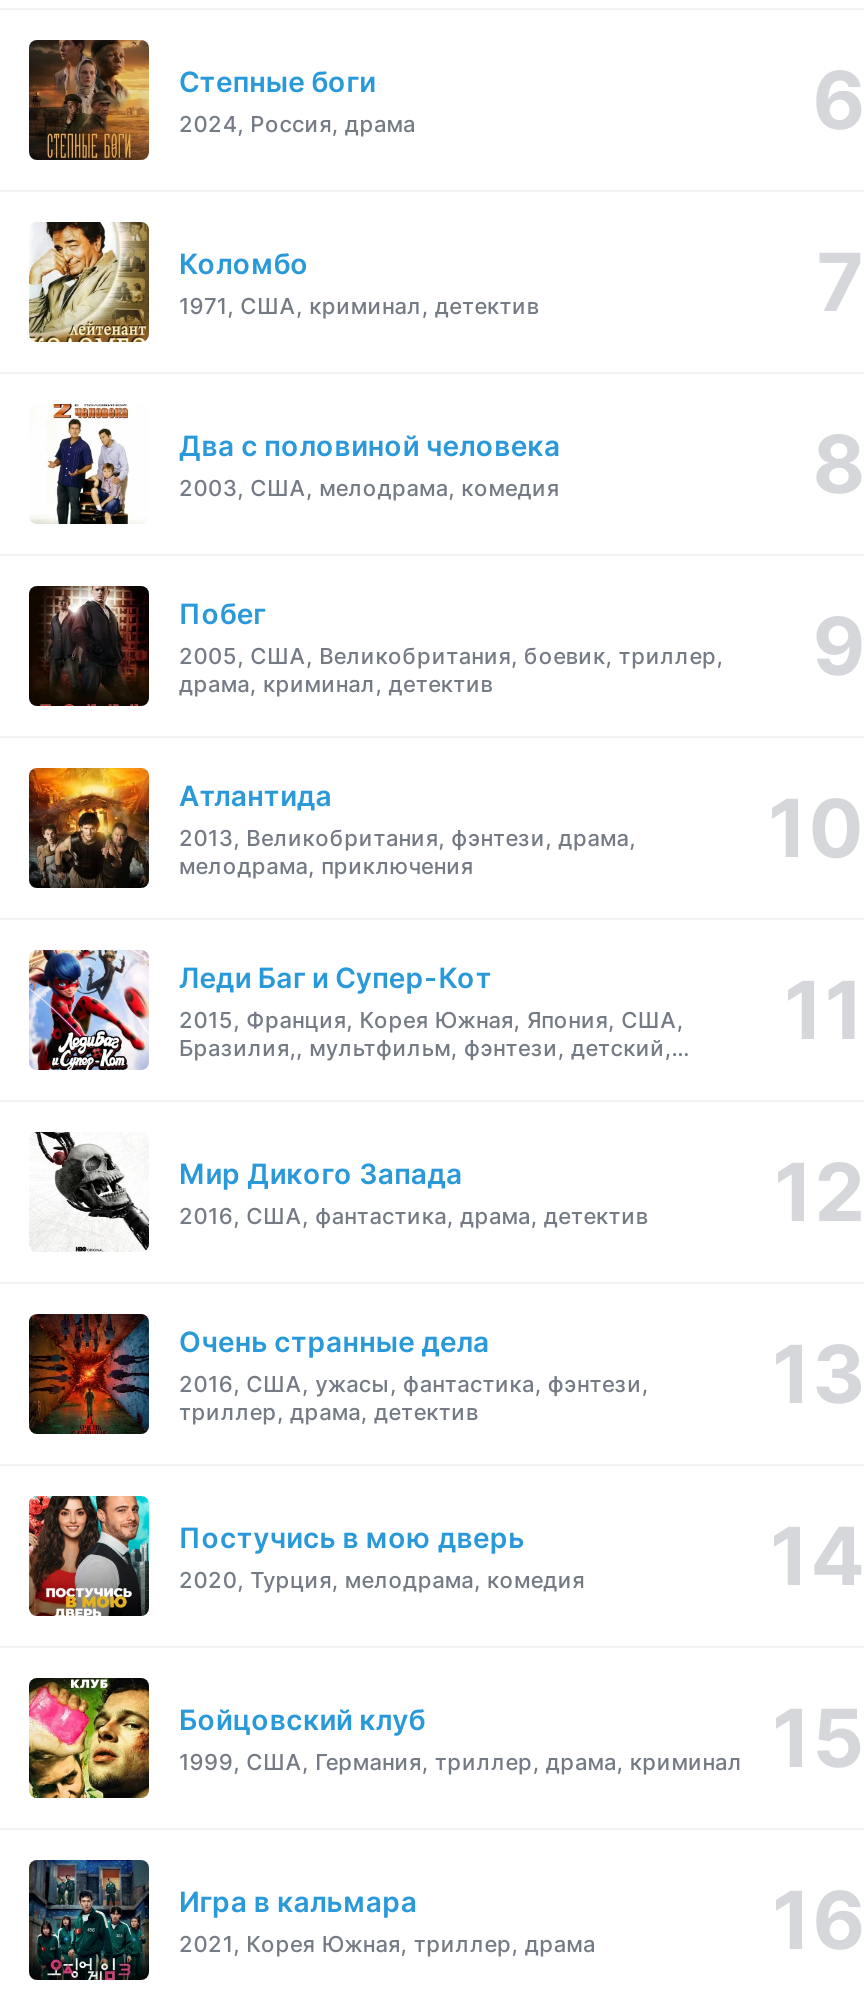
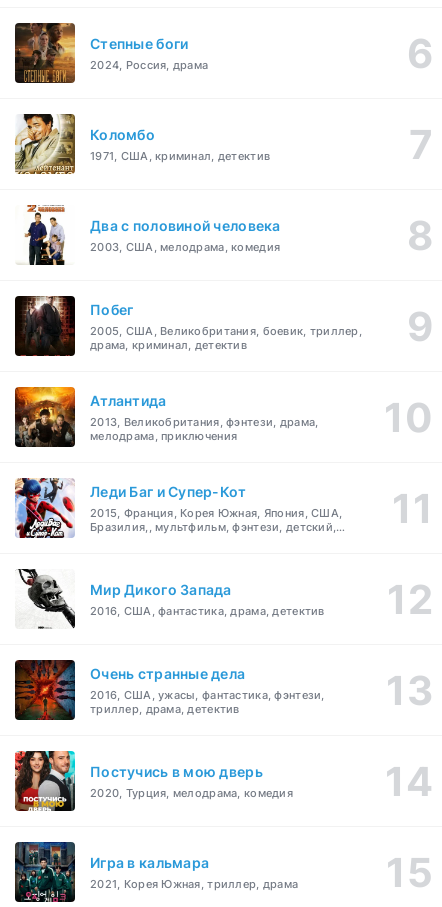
[27,1676,742,1800] [image] | Бойцовский клуб | 1999, США, Германия, триллер, драма, криминал -> none

